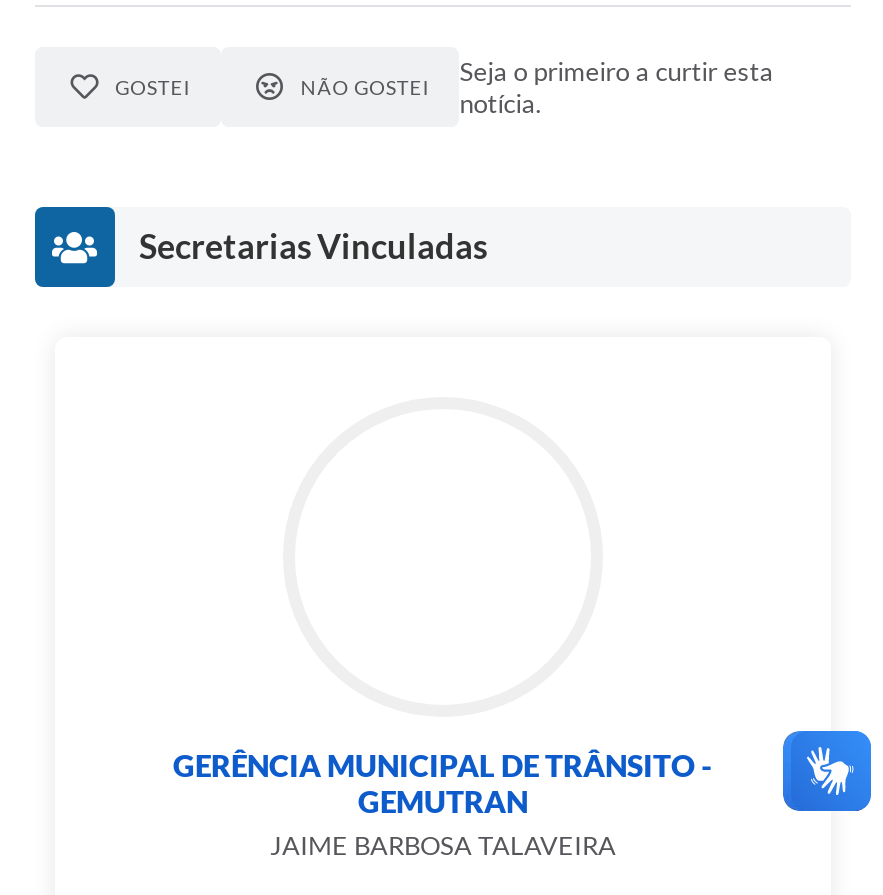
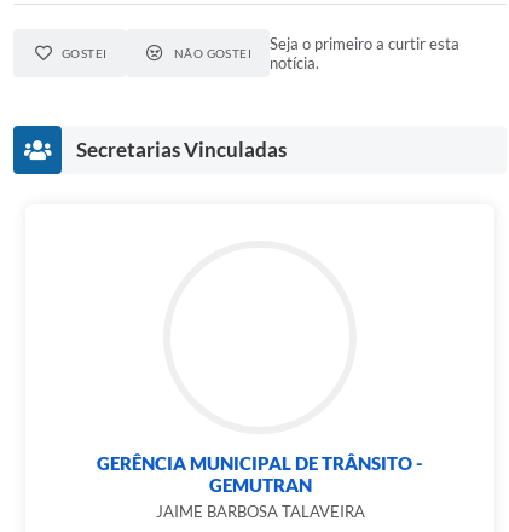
[781,729,873,813] [image] -> none

